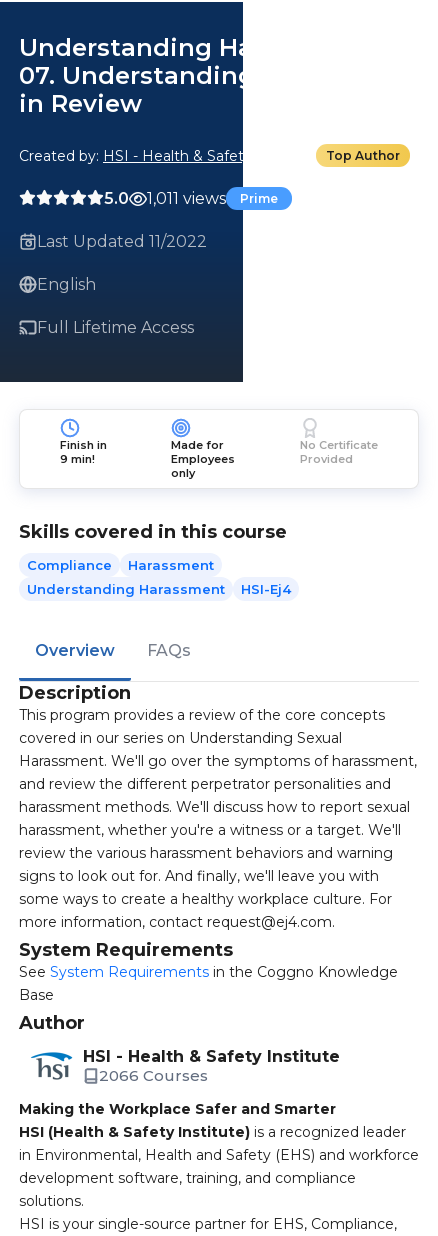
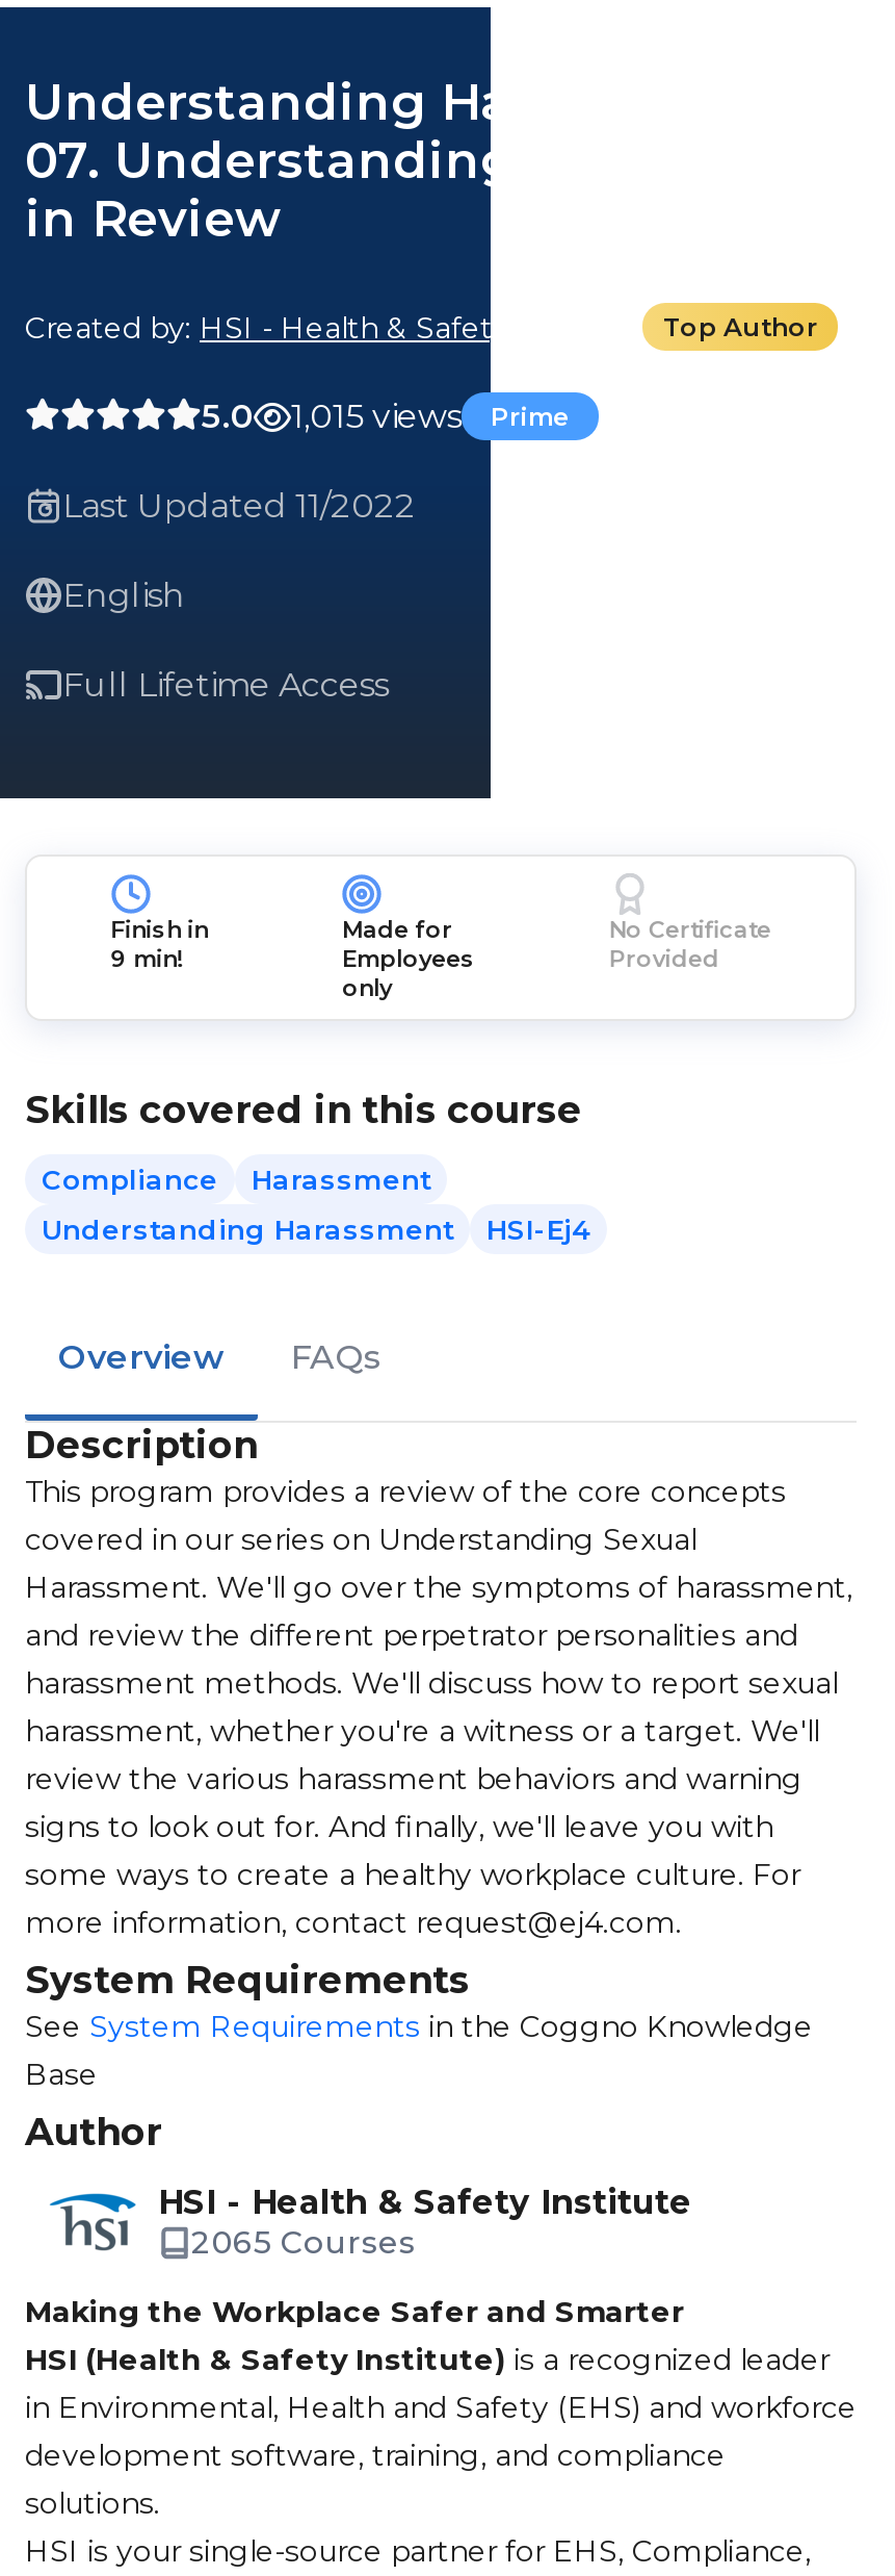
[104,189,278,208] 5.0 1,011 views Prime -> [202,397,570,436] 5.0 1,015 views Prime
[99,1066,208,1085] 2066 Courses -> [191,2222,416,2262] 2065 Courses

